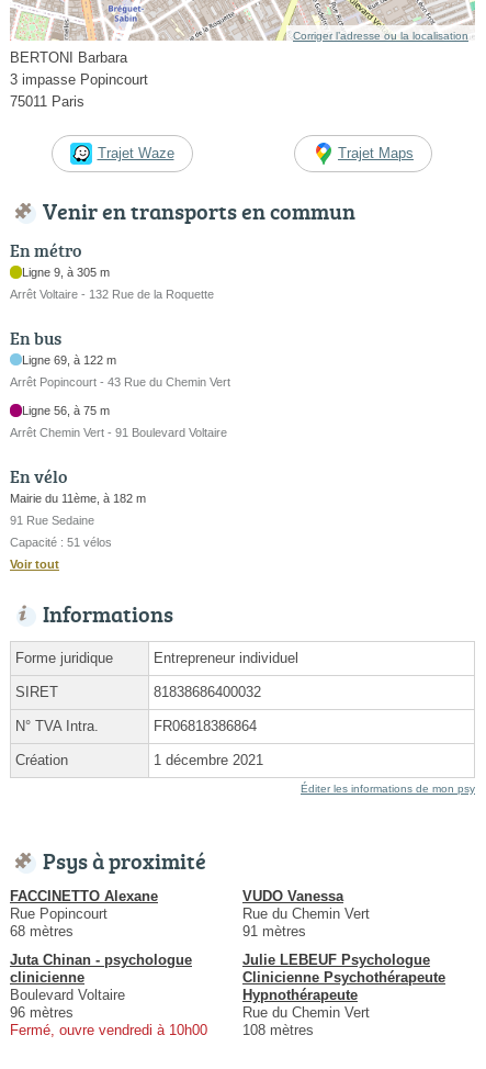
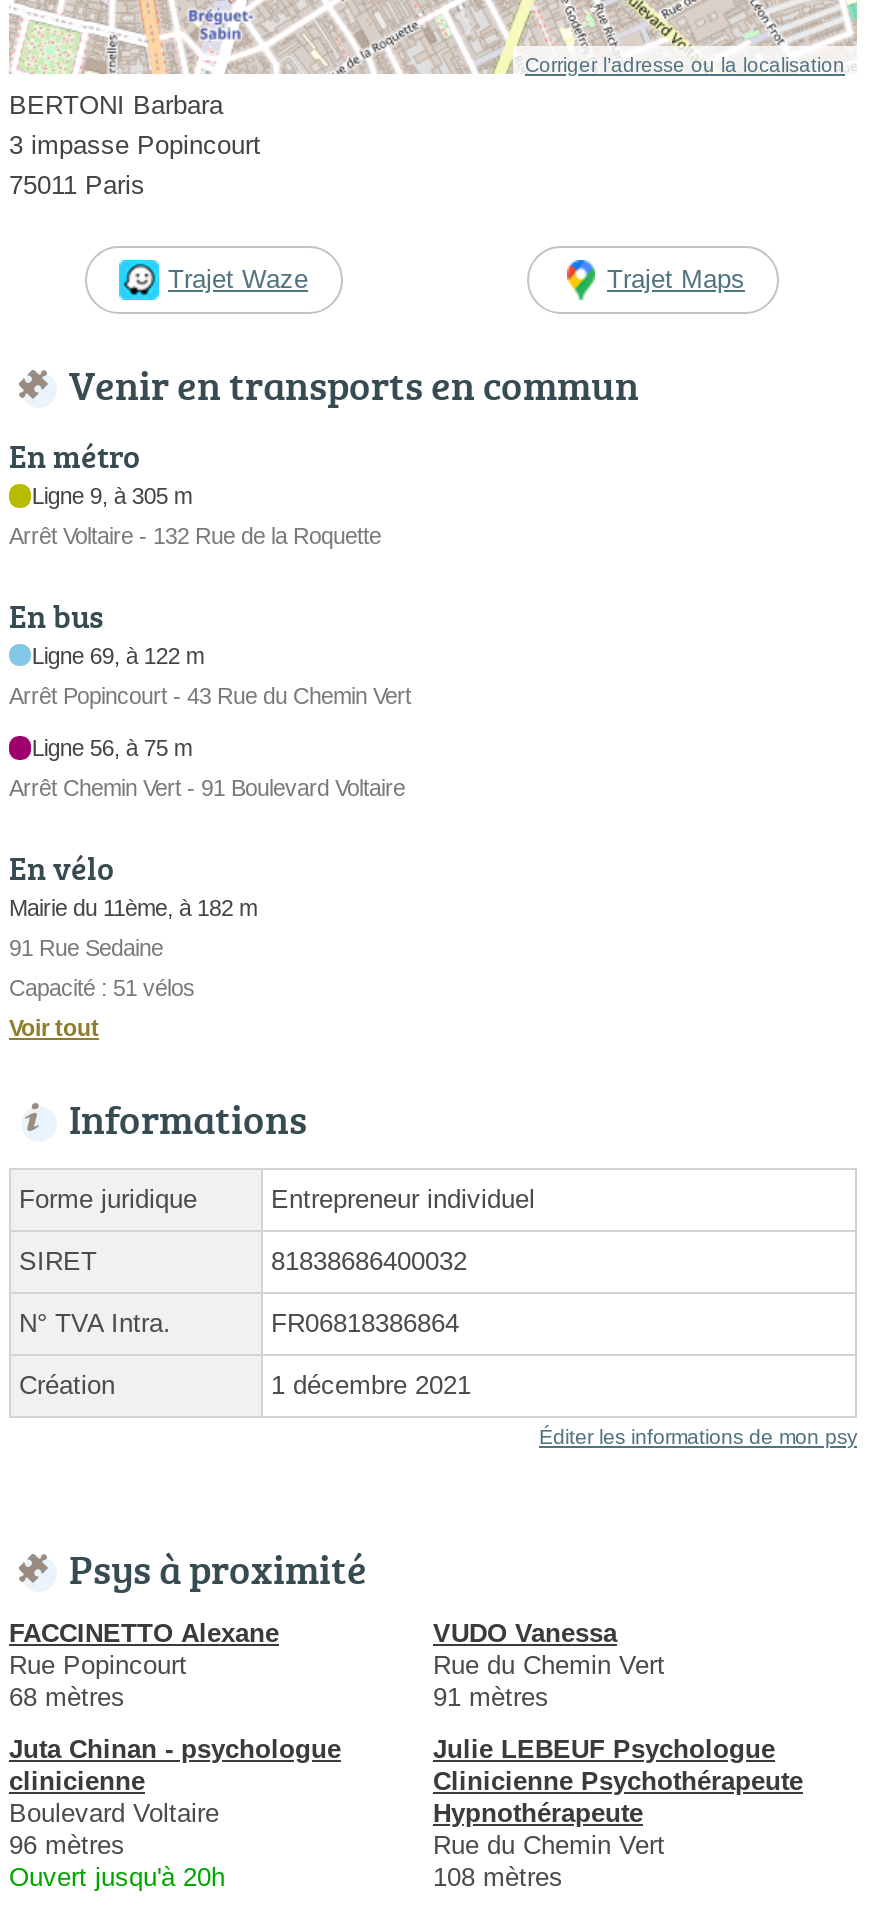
[10,1021,207,1038] Fermé, ouvre vendredi à 10h00 -> [9,1861,225,1891] Ouvert jusqu'à 20h

